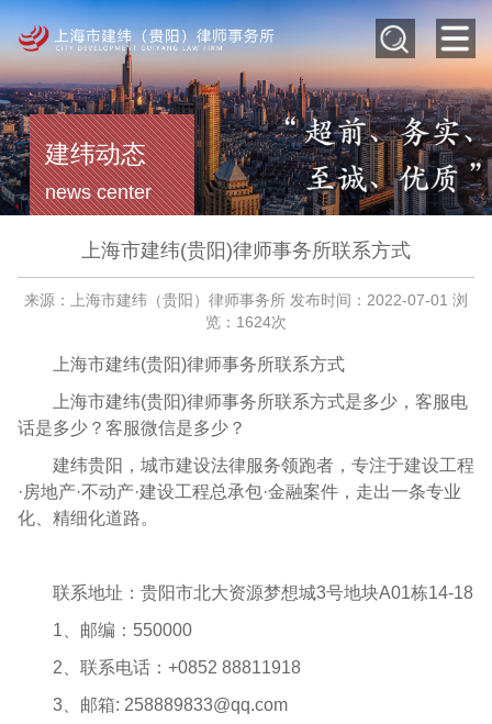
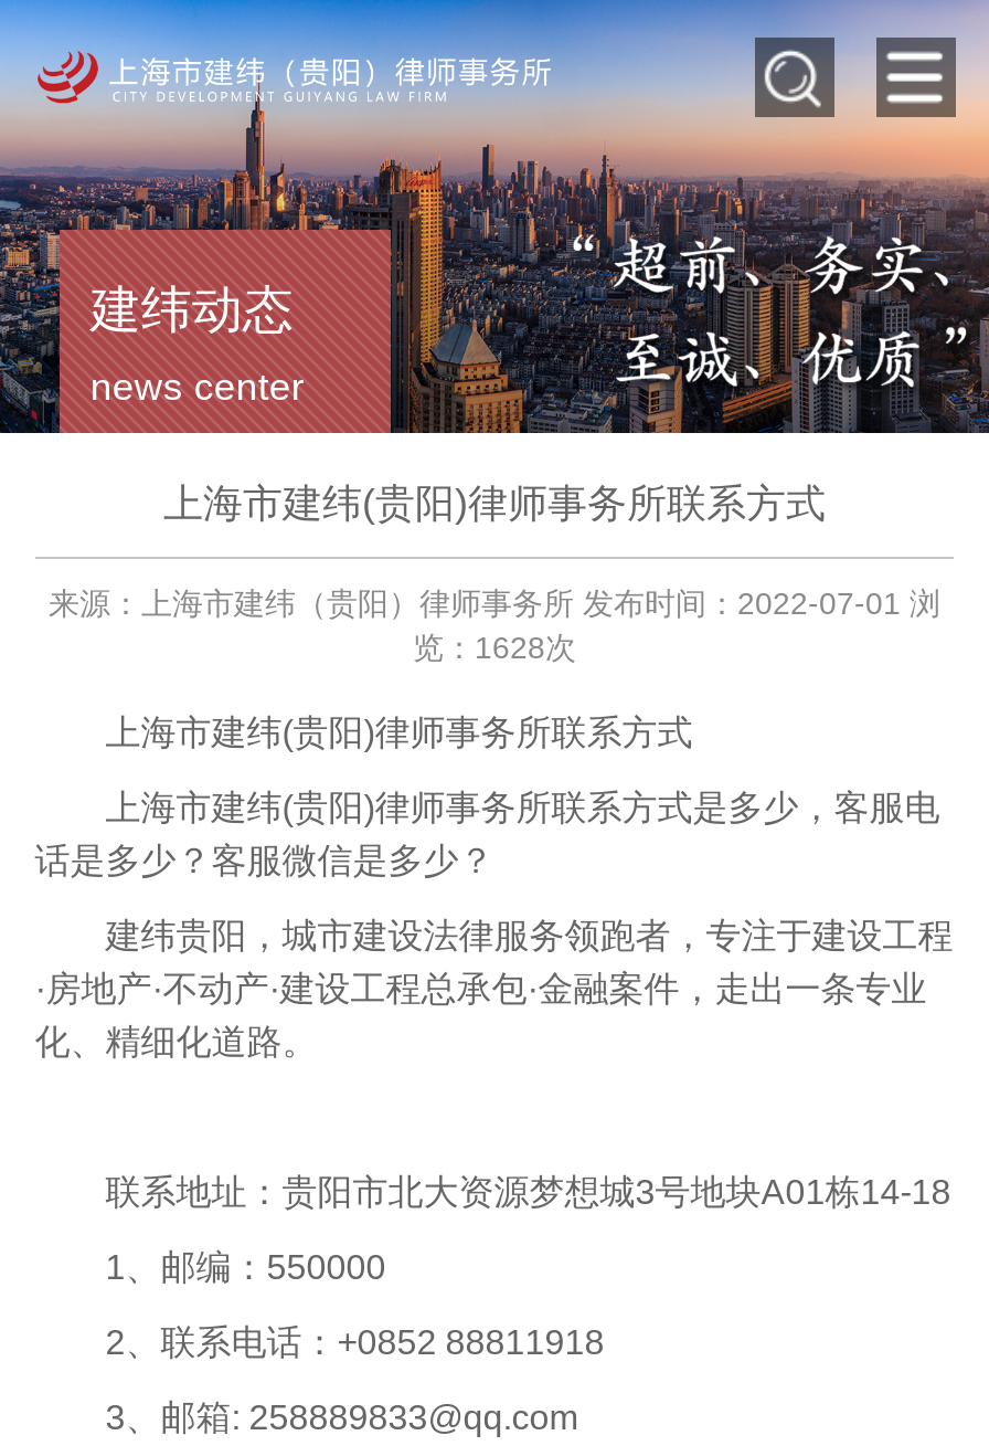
[205,313,287,330] 览：1624次 -> [413,629,576,665] 览：1628次

